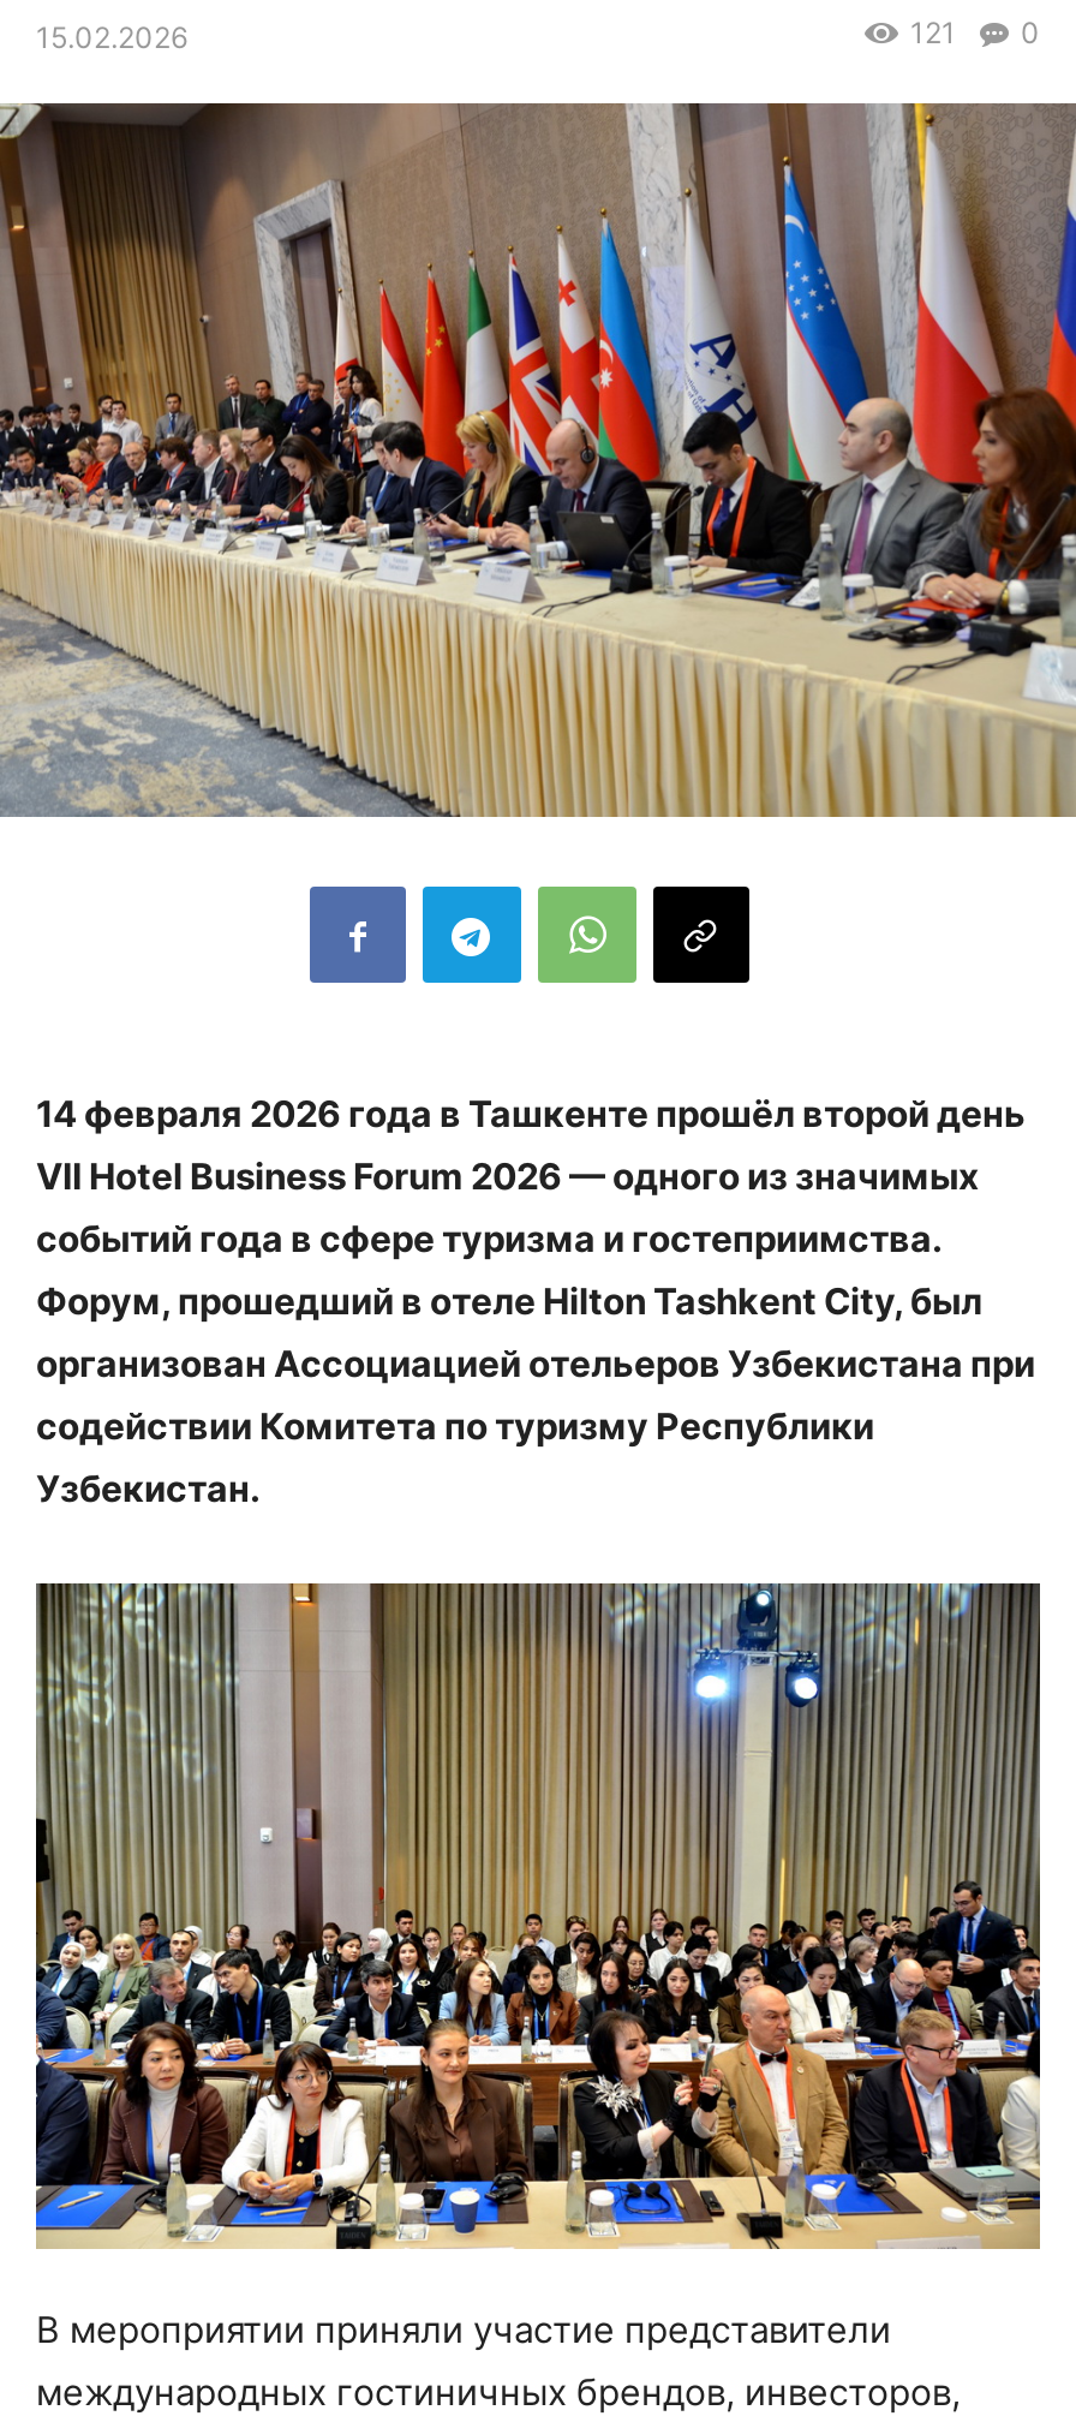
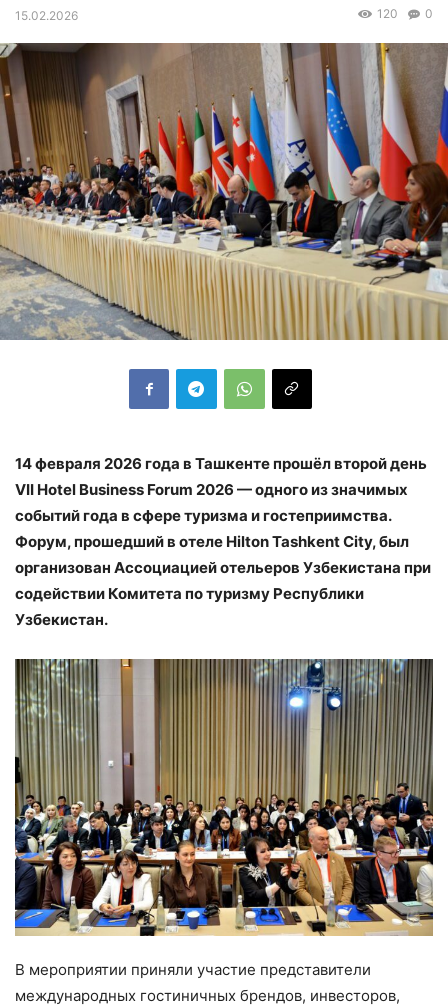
[910,14,1040,50] 121 0 -> [377,6,433,21] 120 0

